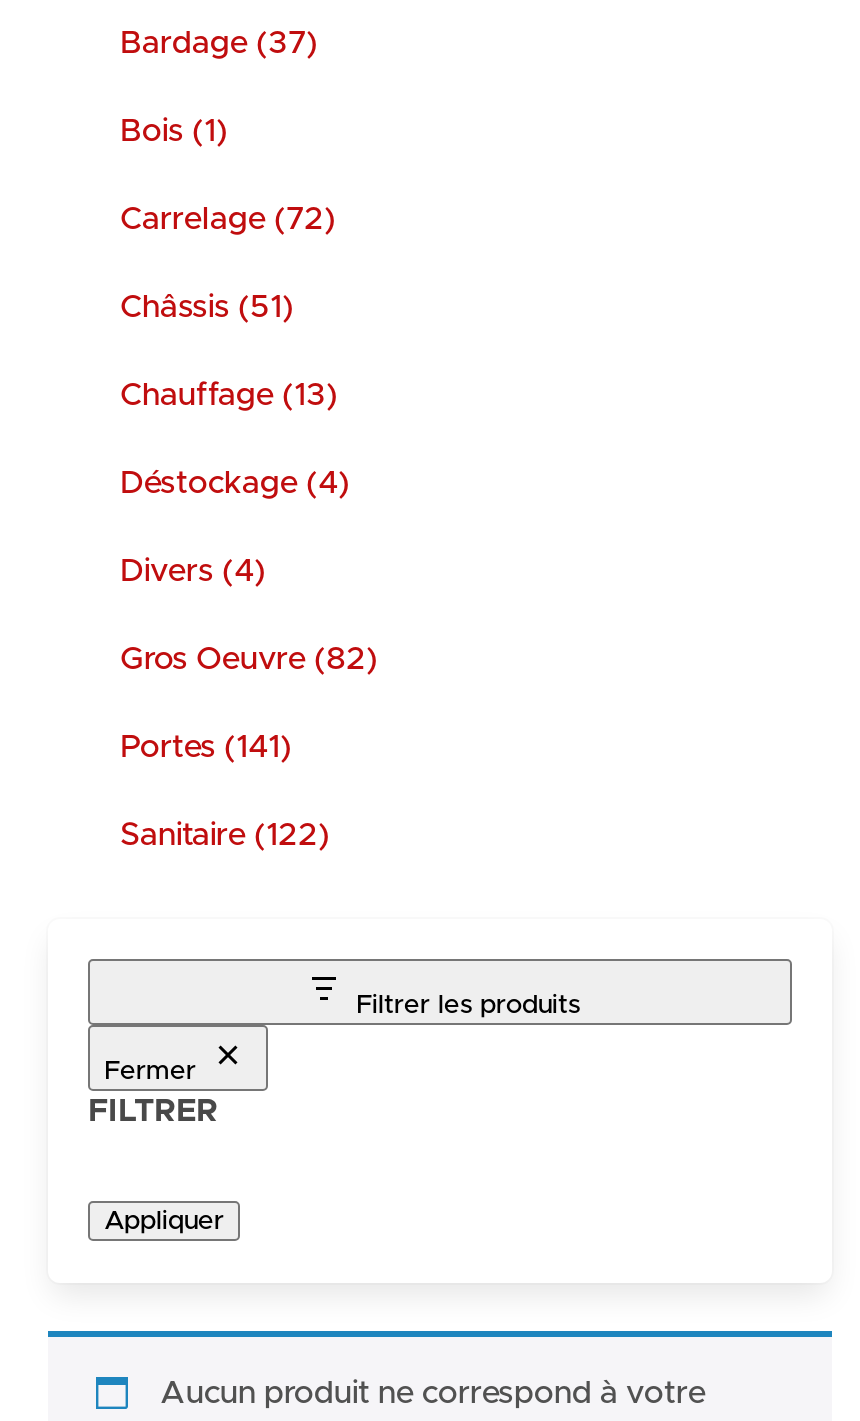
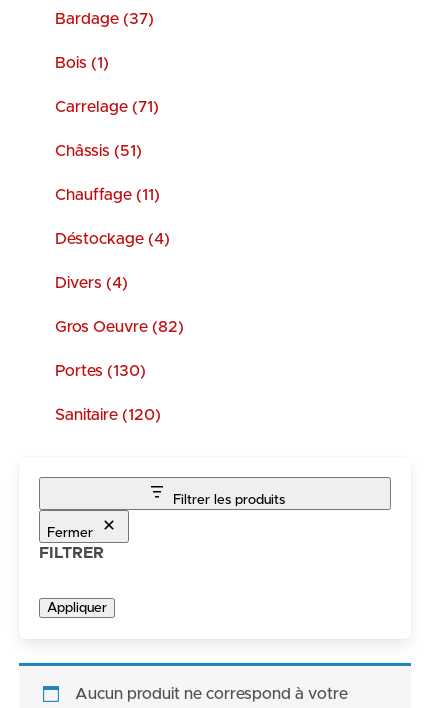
[120,203,336,235] Carrelage (72) -> [55,99,159,115] Carrelage (71)
[120,379,338,411] Chauffage (13) -> [55,187,160,203] Chauffage (11)
[120,731,292,763] Portes (141) -> [55,363,146,379] Portes (130)
[120,819,330,851] Sanitaire (122) -> [55,407,161,423] Sanitaire (120)

